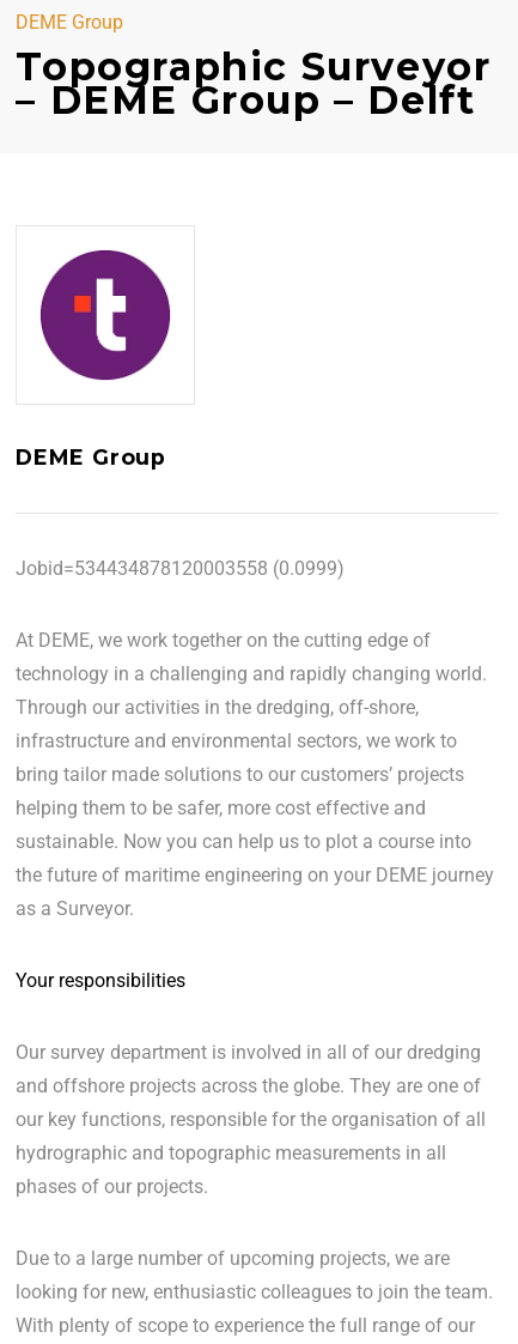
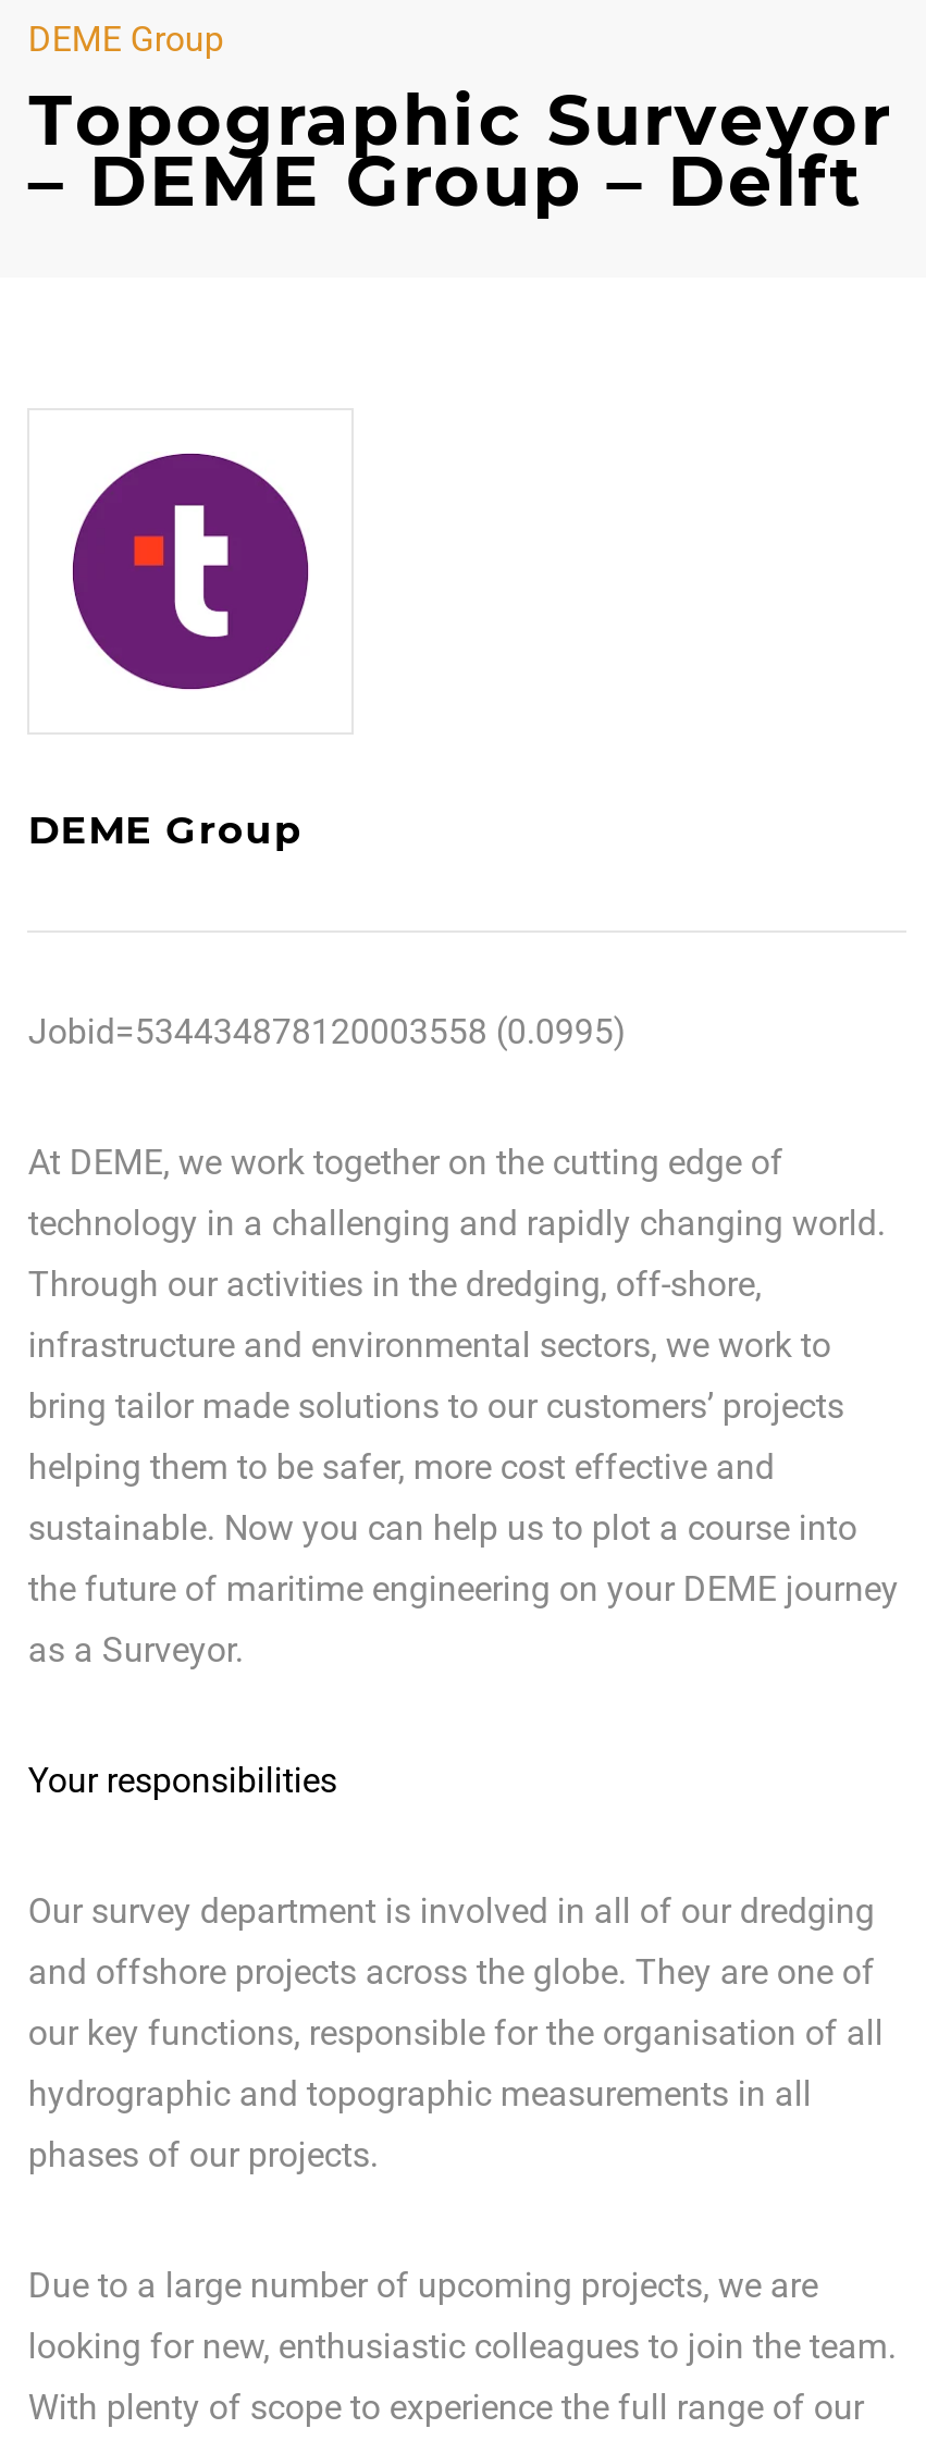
[16,557,345,580] Jobid=534434878120003558 (0.0999) -> [28,1011,627,1052] Jobid=534434878120003558 (0.0995)

